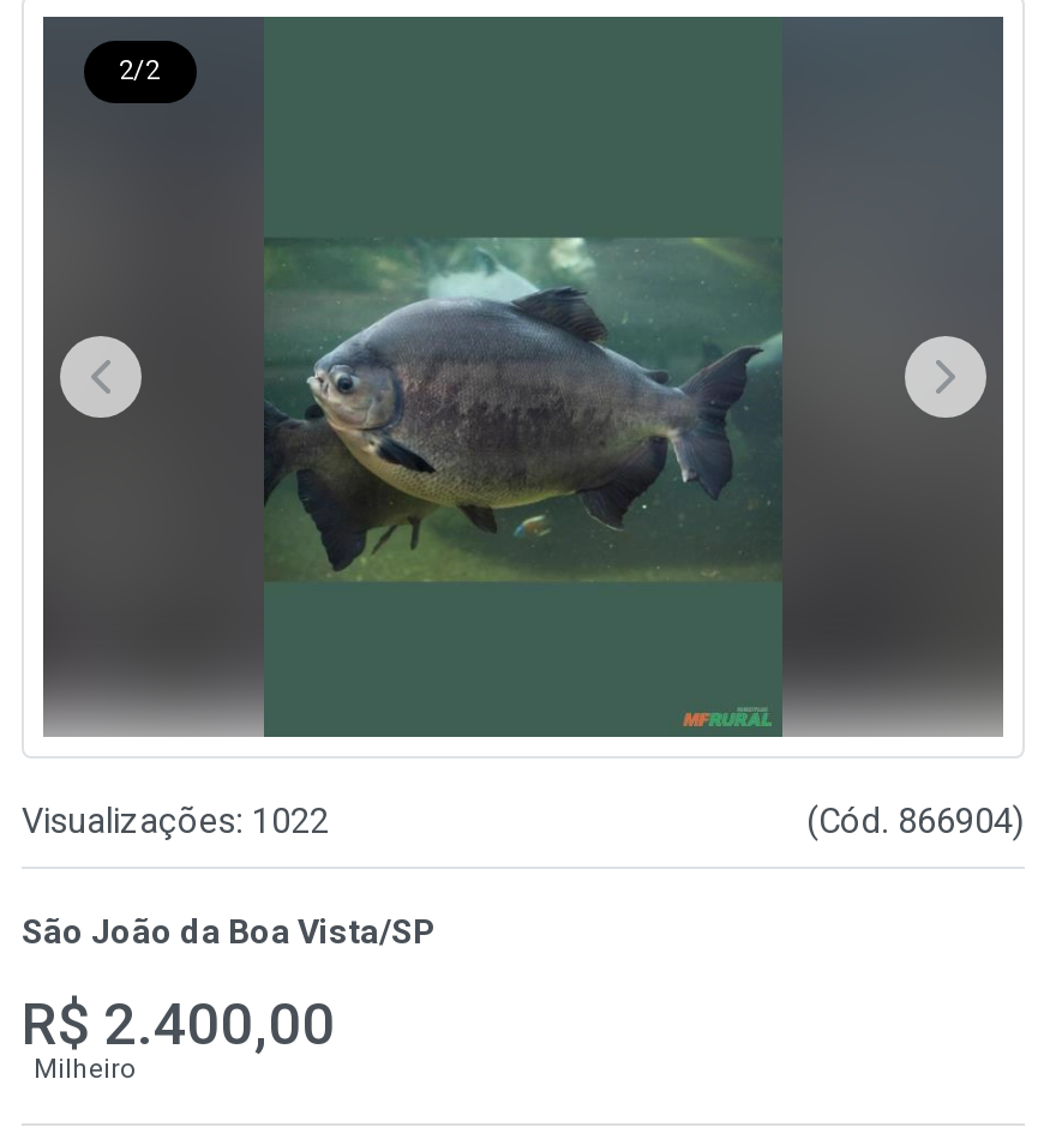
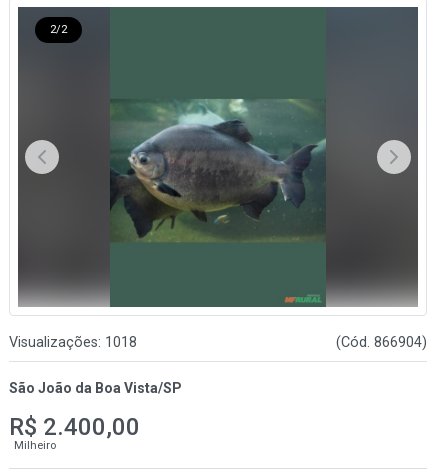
[22,801,329,842] Visualizações: 1022 -> [9,334,137,351] Visualizações: 1018

